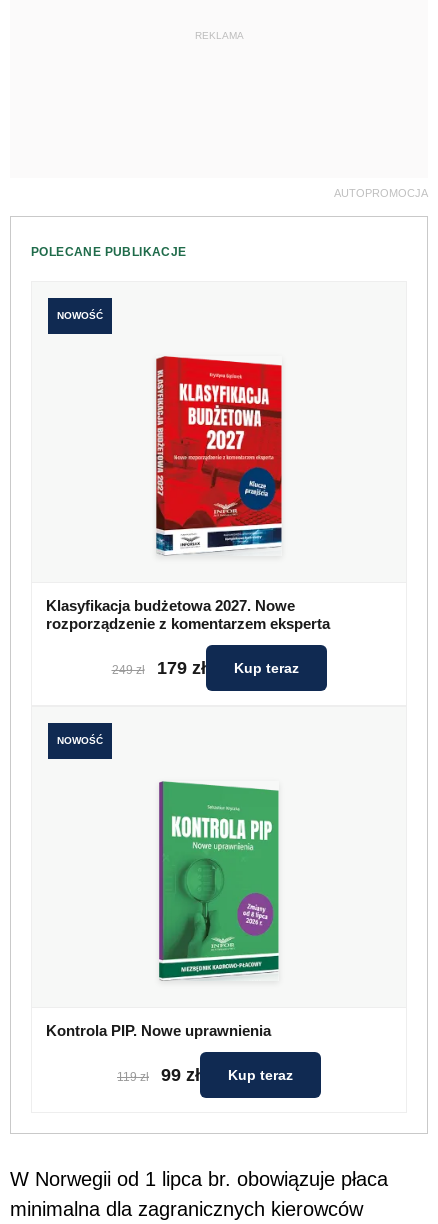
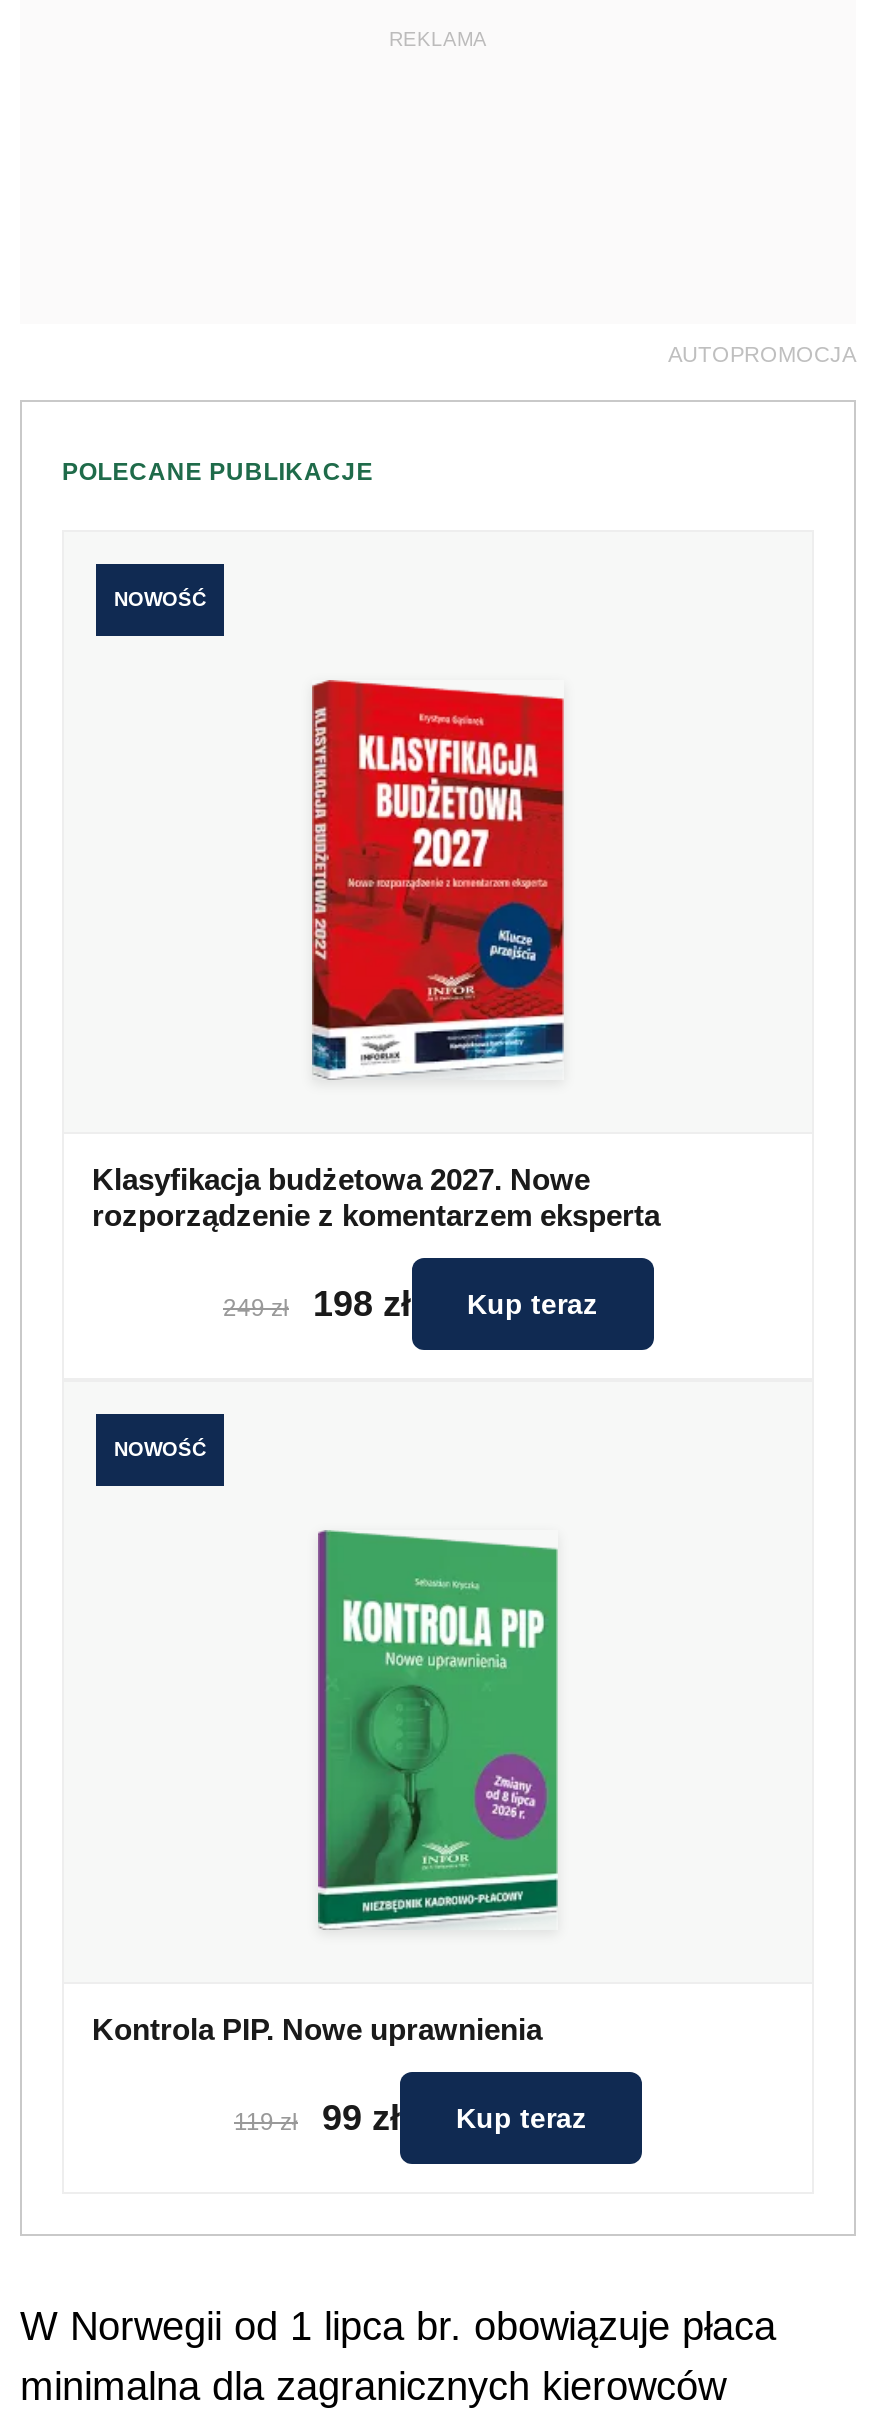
[156,657,205,677] 179 zł -> [313,1283,411,1323] 198 zł

